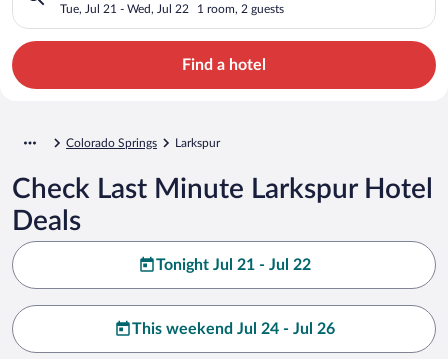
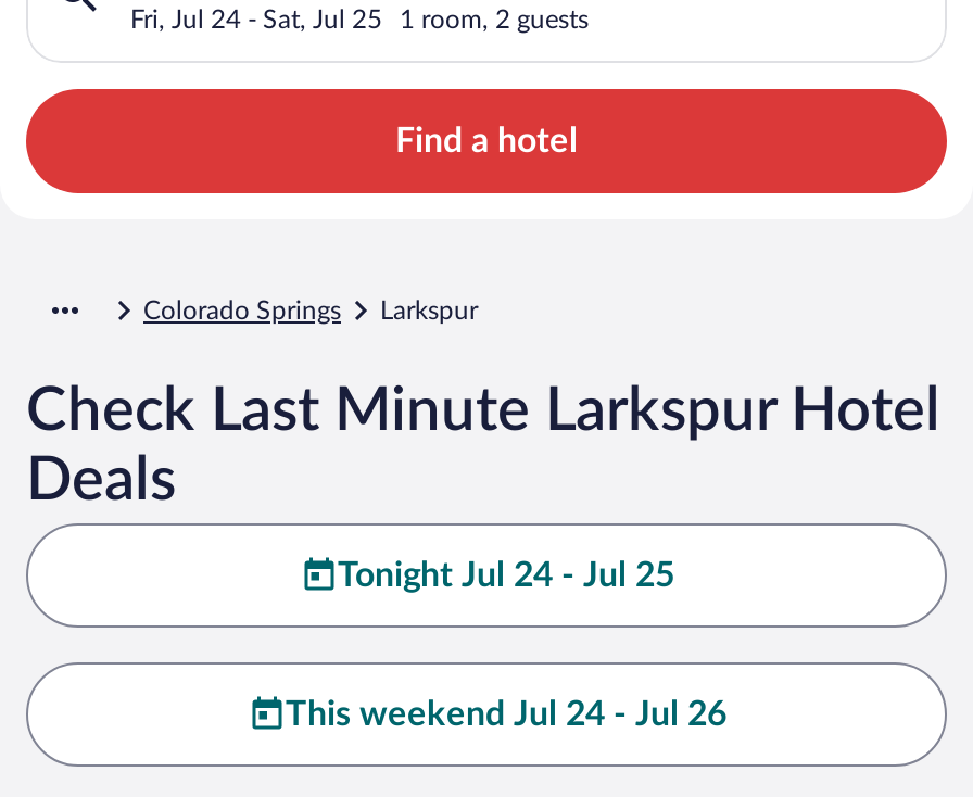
[60,3,189,15] Tue, Jul 21 - Wed, Jul 22 -> [130,6,382,32] Fri, Jul 24 - Sat, Jul 25
[155,257,310,273] Tonight Jul 21 - Jul 22 -> [338,557,674,592] Tonight Jul 24 - Jul 25

